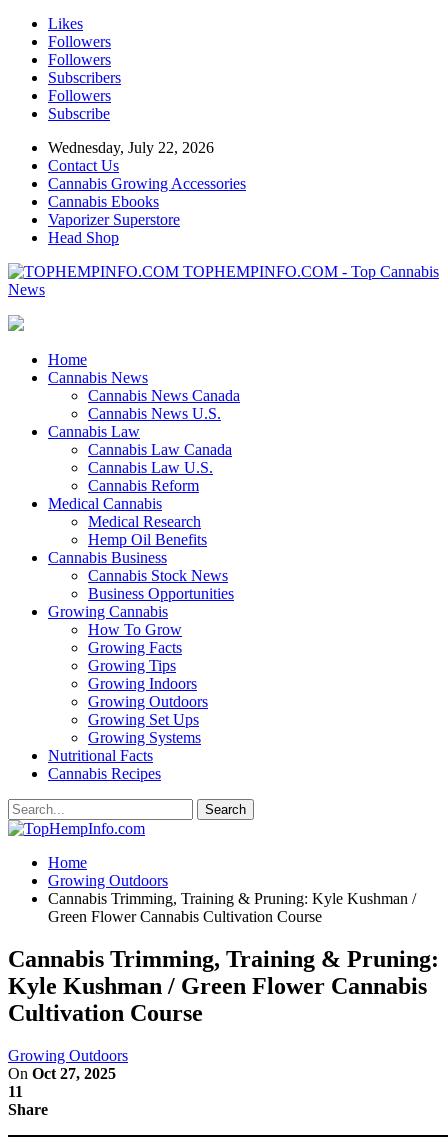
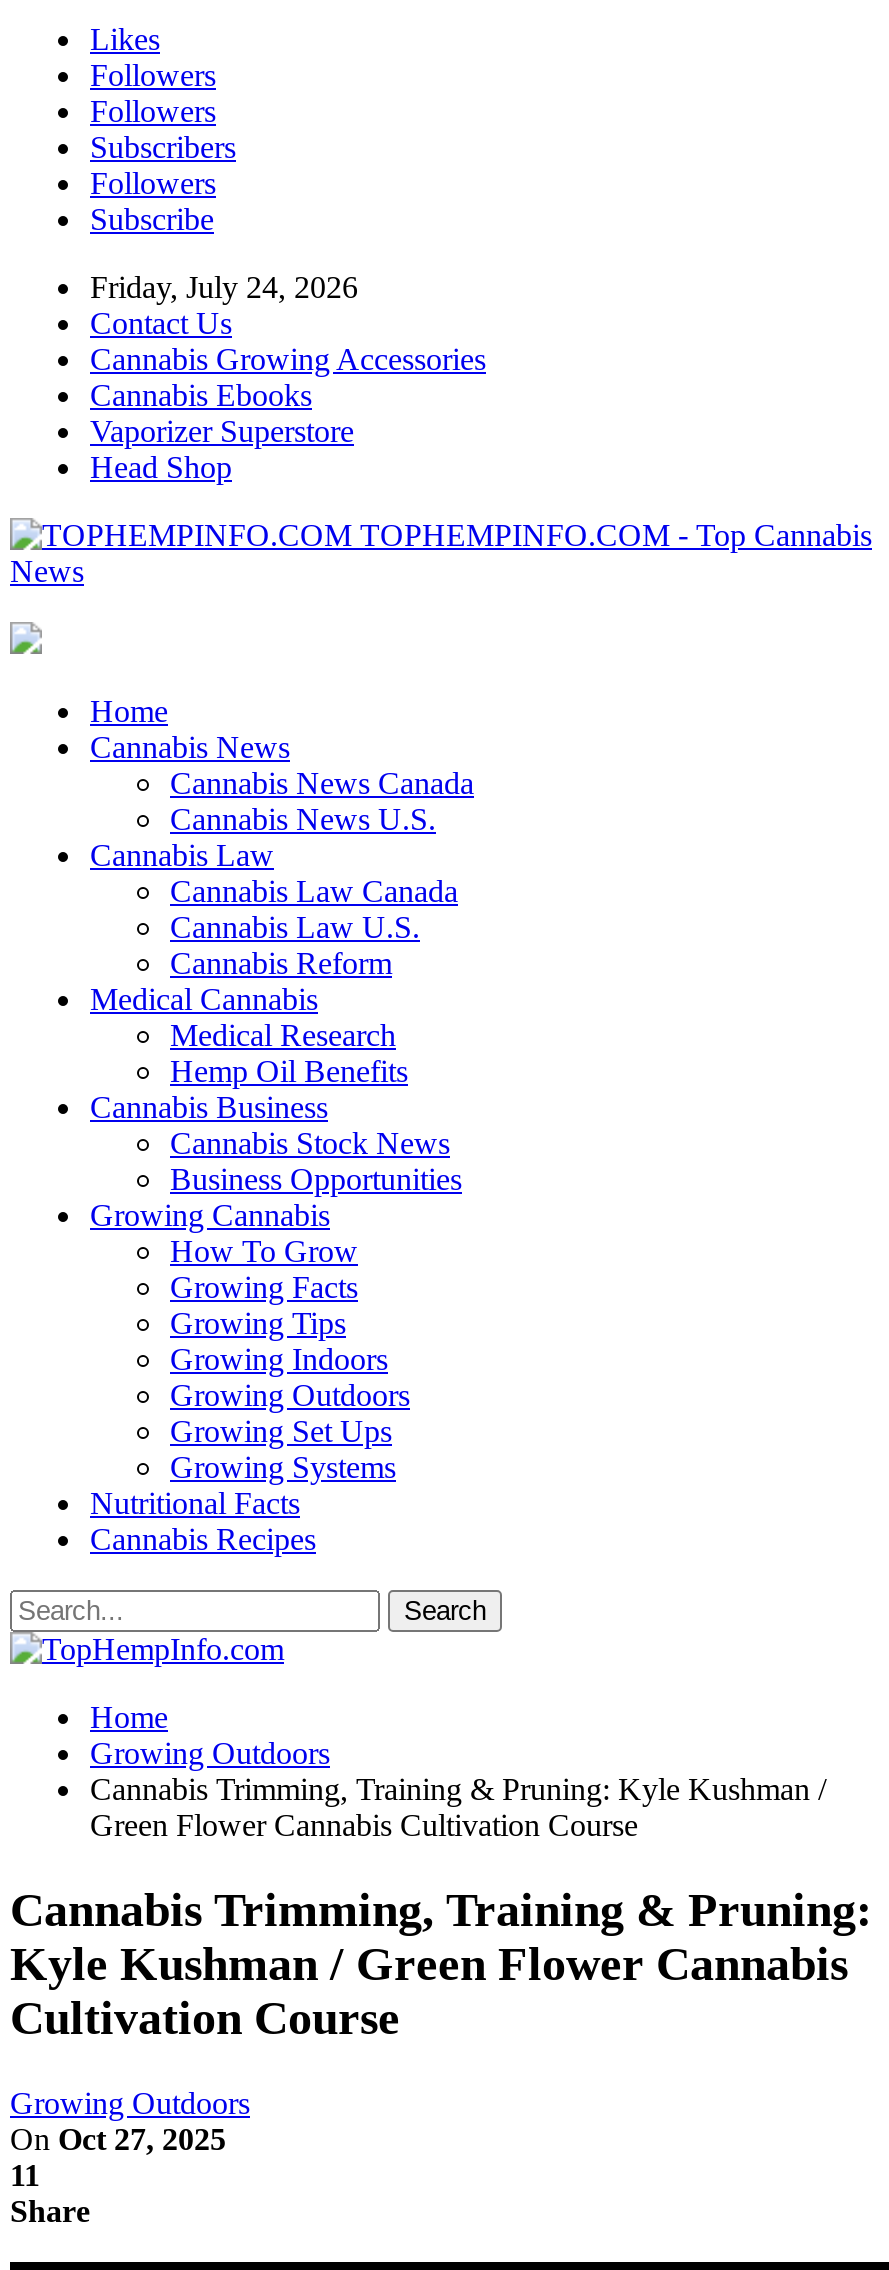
[48,139,214,156] Wednesday, July 22, 2026 -> [90,270,358,304] Friday, July 24, 2026

